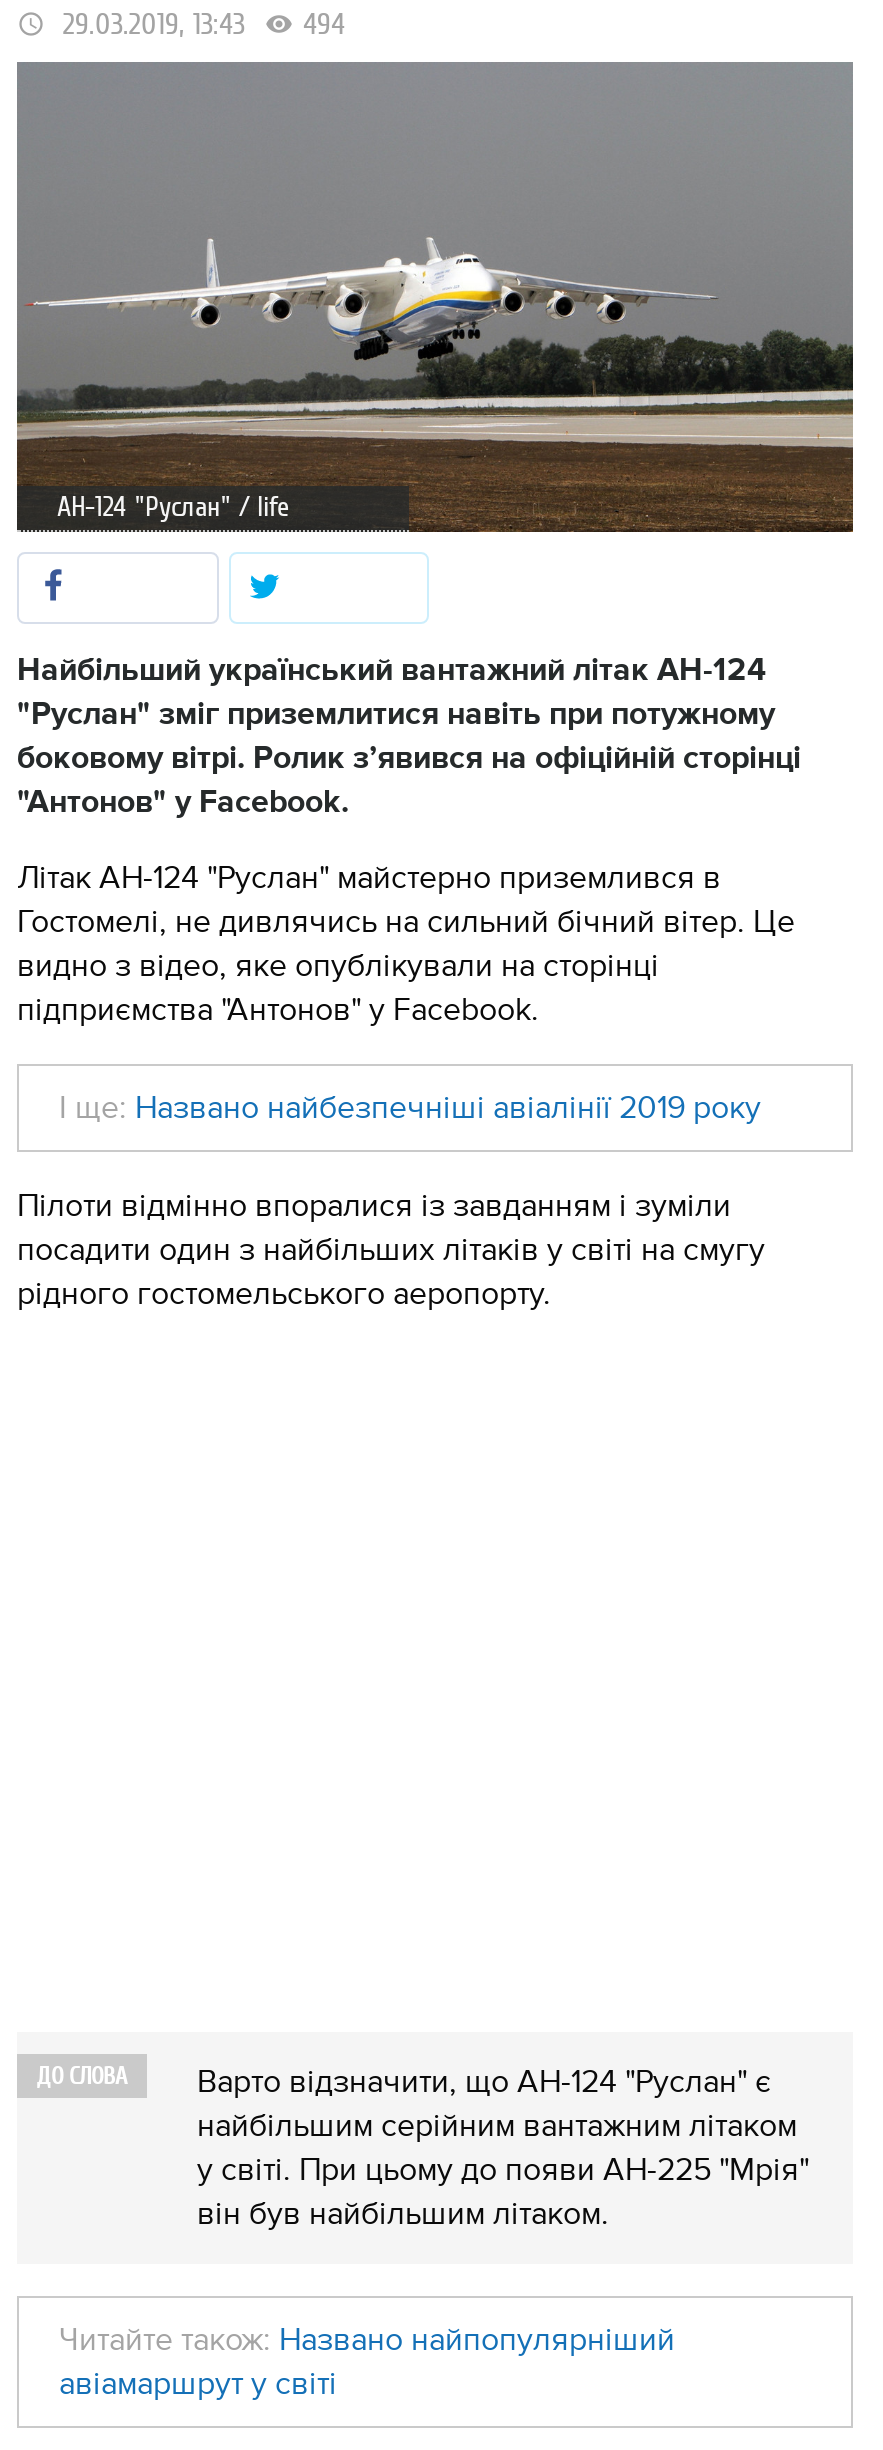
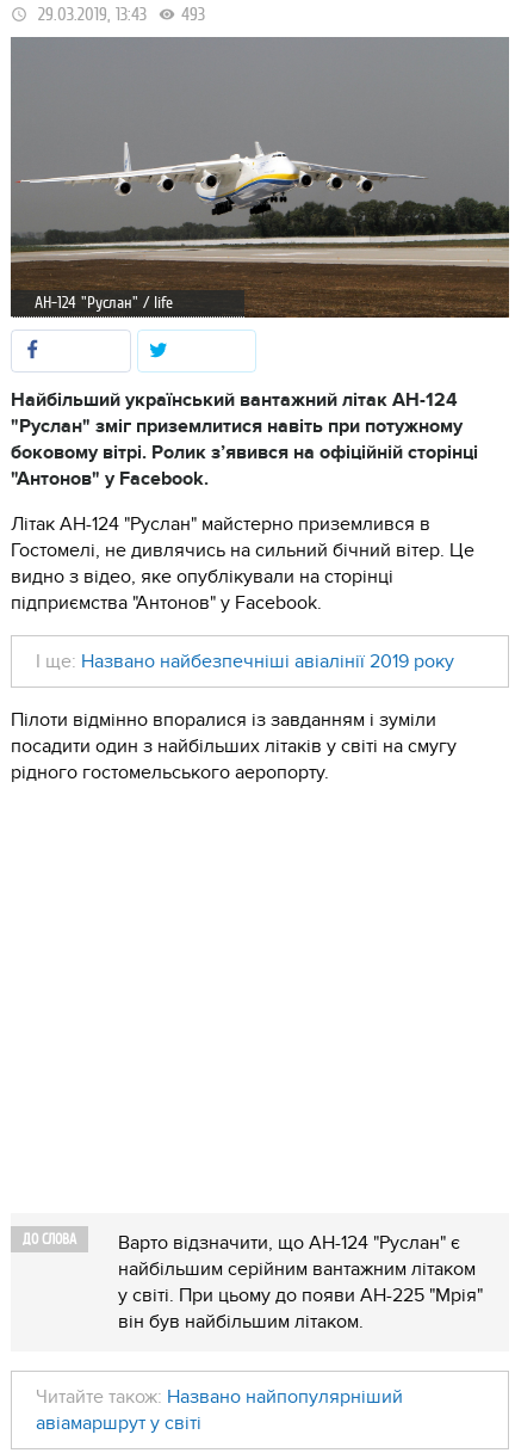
[63,8,345,42] 29.03.2019, 13:43 494 -> [38,5,205,25] 29.03.2019, 13:43 493

